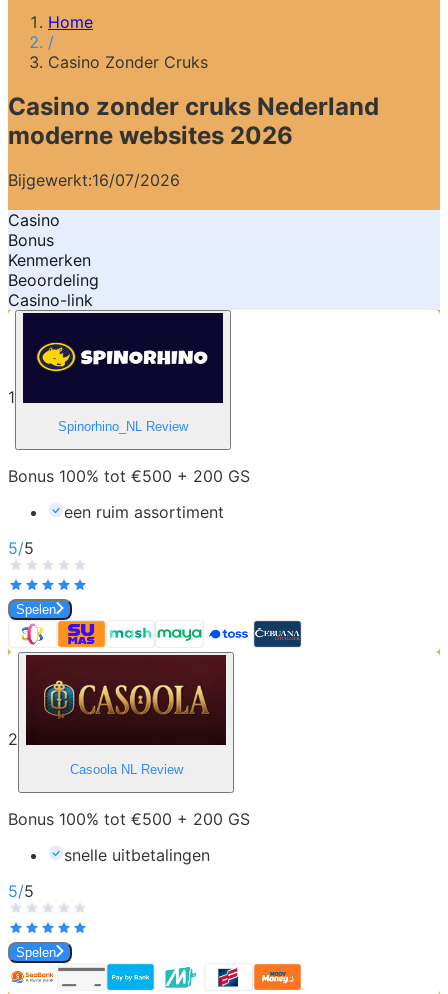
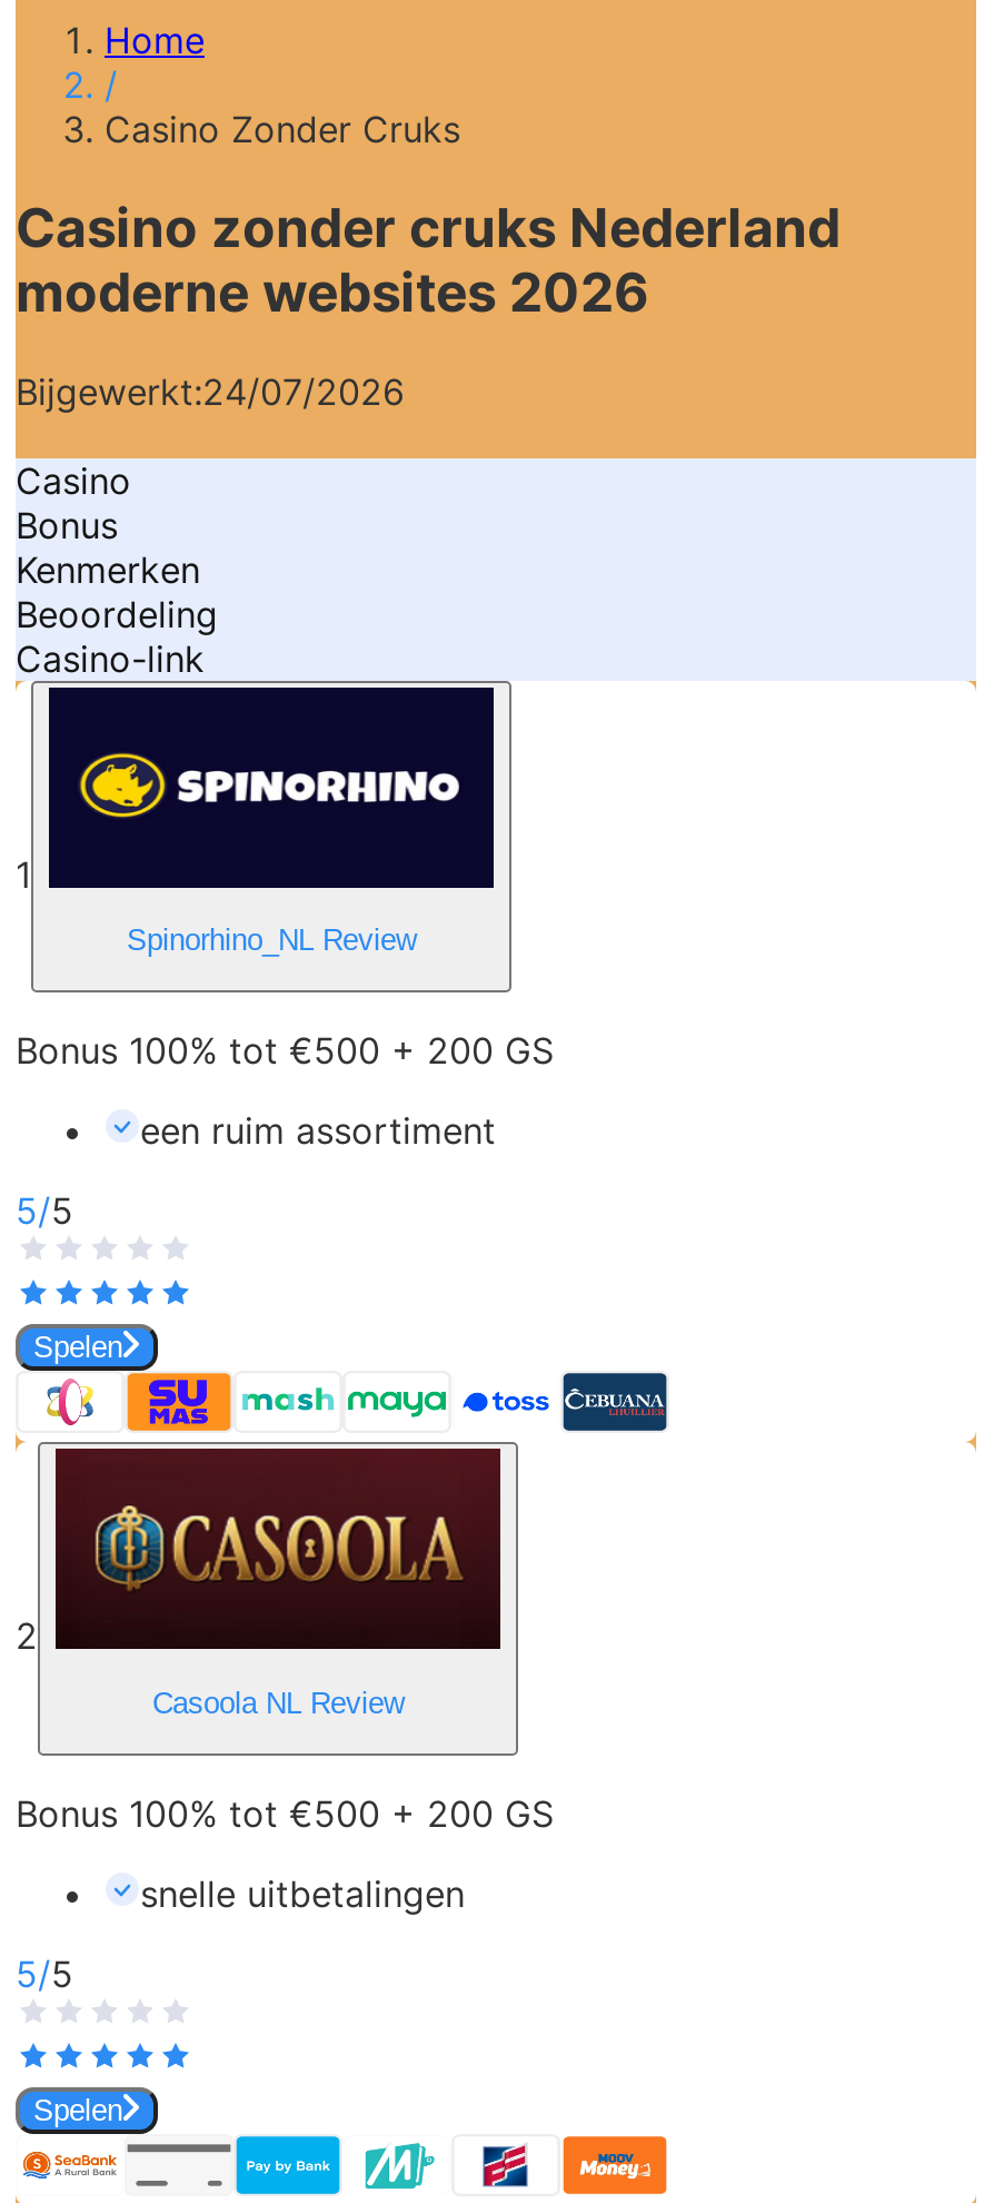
[8,170,180,190] Bijgewerkt:16/07/2026 -> [16,369,405,413] Bijgewerkt:24/07/2026

